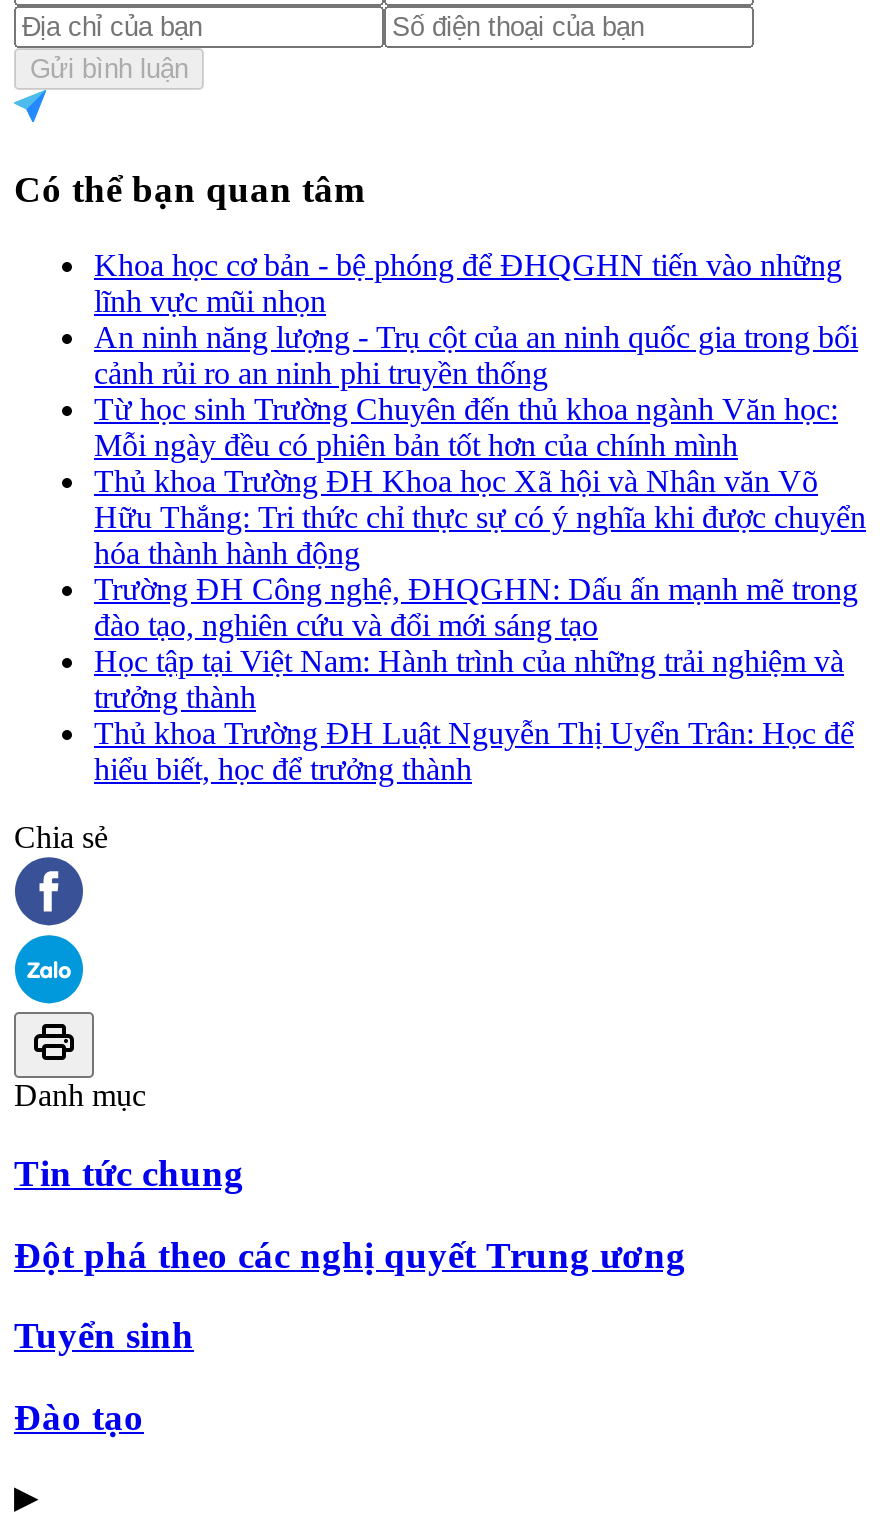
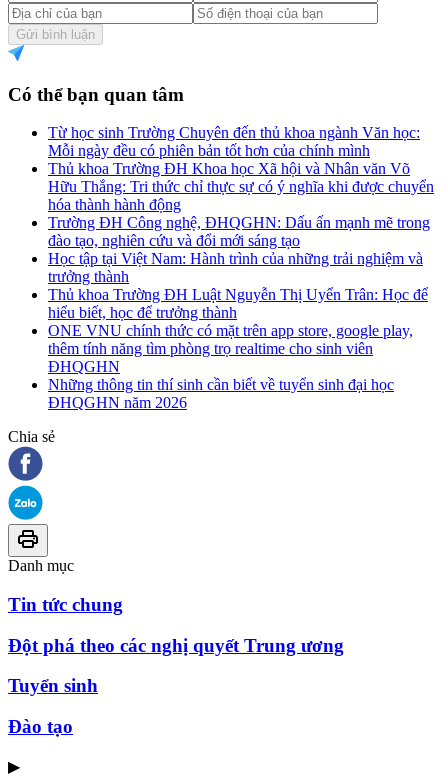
[94,248,858,390] Khoa học cơ bản - bệ phóng để ĐHQGHN tiến vào những | lĩnh vực mũi nhọn | An ninh năng lượng - Trụ cột của an ninh quốc gia trong bối | cảnh rủi ro an ninh phi truyền thống -> none
moved [94,392,866,786] -> [48,124,434,321]: Từ học sinh Trường Chuyên đến thủ khoa ngành Văn học: | Mỗi ngày đều có phiên bản tốt hơn của chính mình | Thủ khoa Trường ĐH Khoa học Xã hội và Nhân văn Võ | ... | Thủ khoa Trường ĐH Luật Nguyễn Thị Uyển Trân: Học để | hiểu biết, học để trưởng thành
none -> [48,322,413,411] ONE VNU chính thức có mặt trên app store, google play, | thêm tính năng tìm phòng trọ realtime cho sinh viên | ĐHQGHN | Những thông tin thí sinh cần biết về tuyển sinh đại học | ĐHQGHN năm 2026

